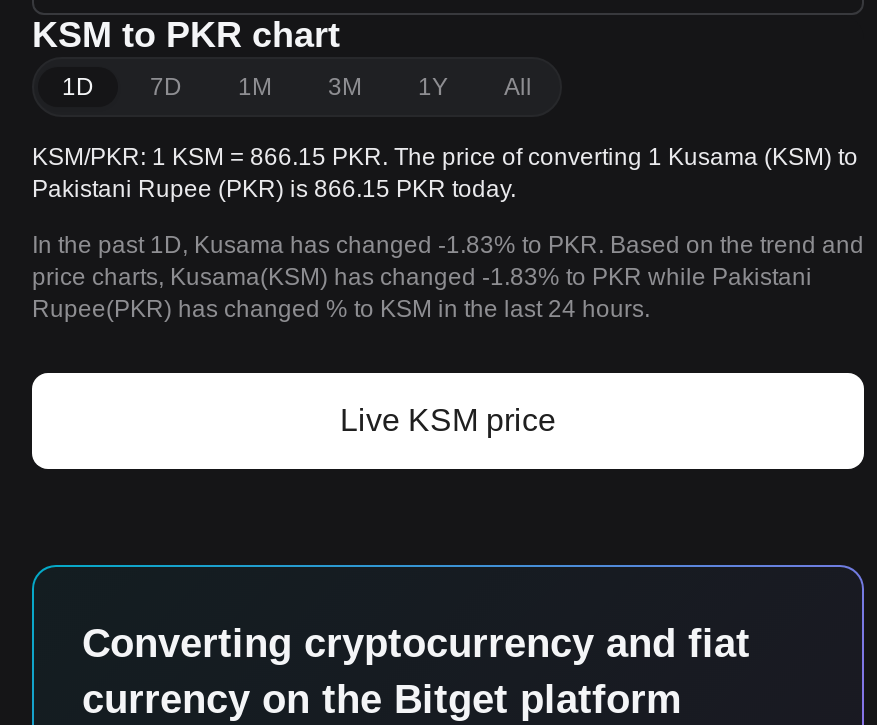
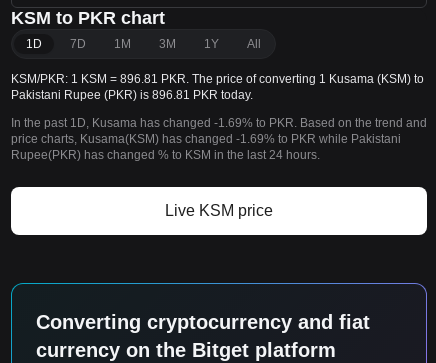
[32,143,858,171] KSM/PKR: 1 KSM = 866.15 PKR. The price of converting 1 Kusama (KSM) to -> [11,72,424,86] KSM/PKR: 1 KSM = 896.81 PKR. The price of converting 1 Kusama (KSM) to
[32,175,516,203] Pakistani Rupee (PKR) is 866.15 PKR today. -> [11,88,253,102] Pakistani Rupee (PKR) is 896.81 PKR today.
[32,231,864,259] In the past 1D, Kusama has changed -1.83% to PKR. Based on the trend and -> [11,116,427,130] In the past 1D, Kusama has changed -1.69% to PKR. Based on the trend and
[32,263,812,291] price charts, Kusama(KSM) has changed -1.83% to PKR while Pakistani -> [11,132,401,146] price charts, Kusama(KSM) has changed -1.69% to PKR while Pakistani

